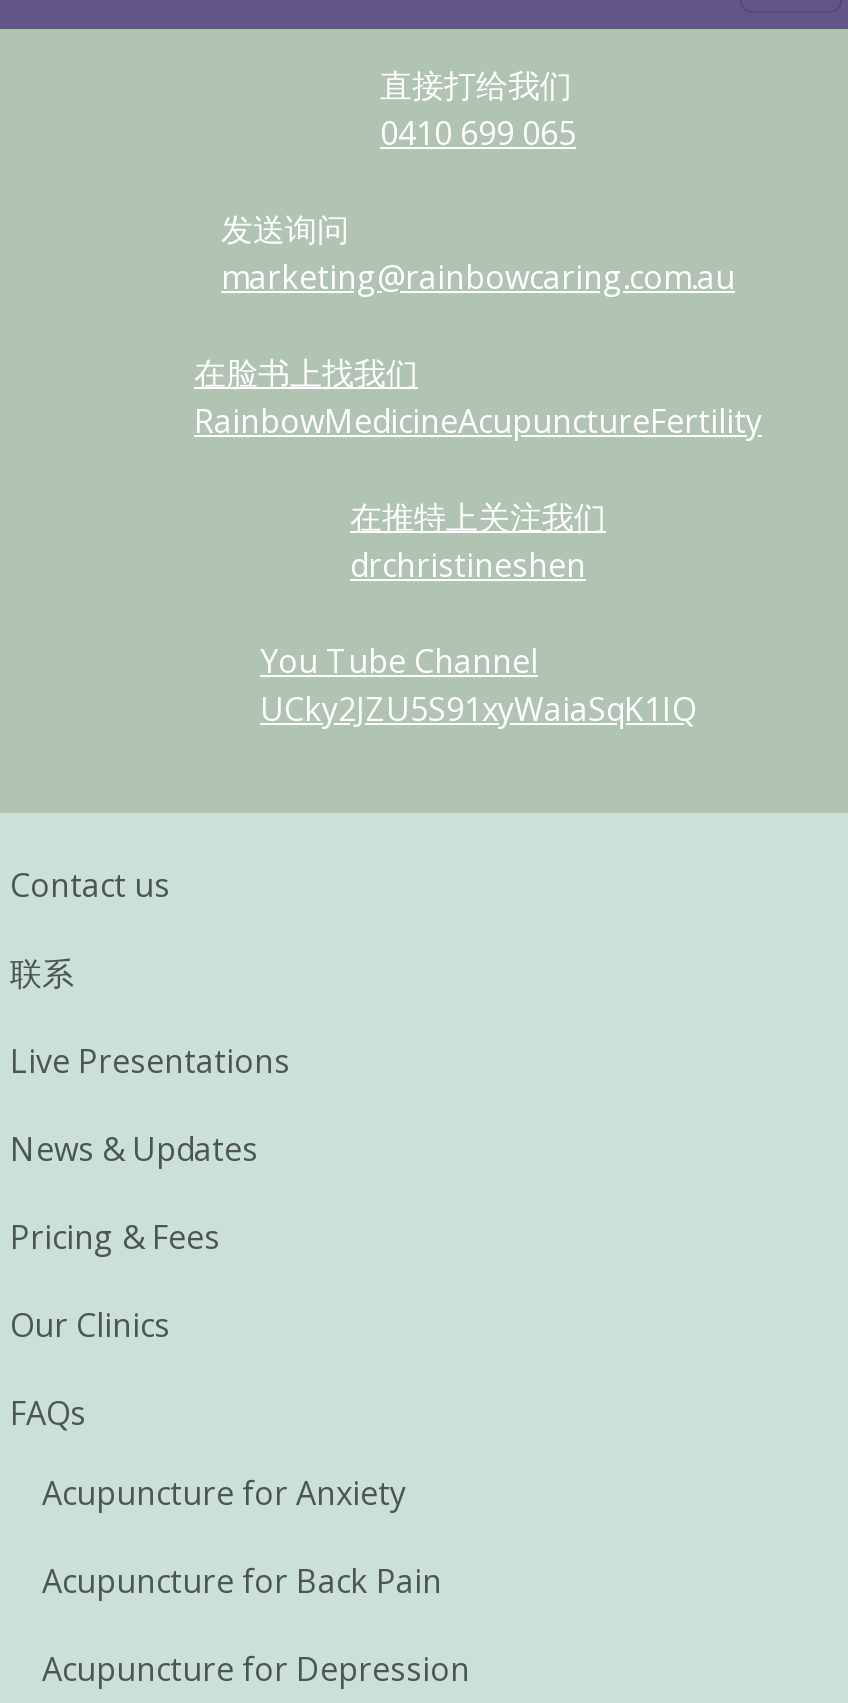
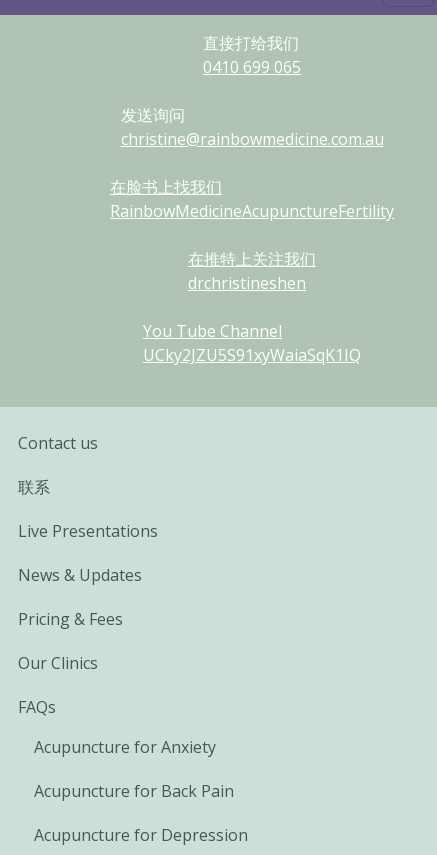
[221,254,735,298] marketing@rainbowcaring.com.au -> [120,128,383,150] christine@rainbowmedicine.com.au

